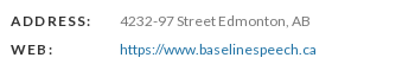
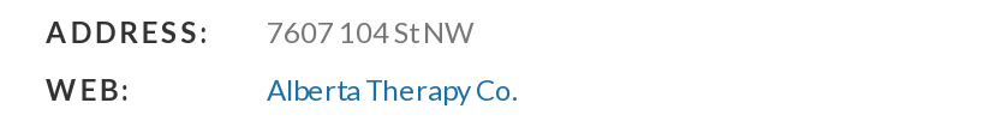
[120,12,311,29] 4232-97 Street Edmonton, AB -> [267,15,473,51] 7607 104 St NW
[120,40,317,58] https://www.baselinespeech.ca -> [267,73,519,109] Alberta Therapy Co.

